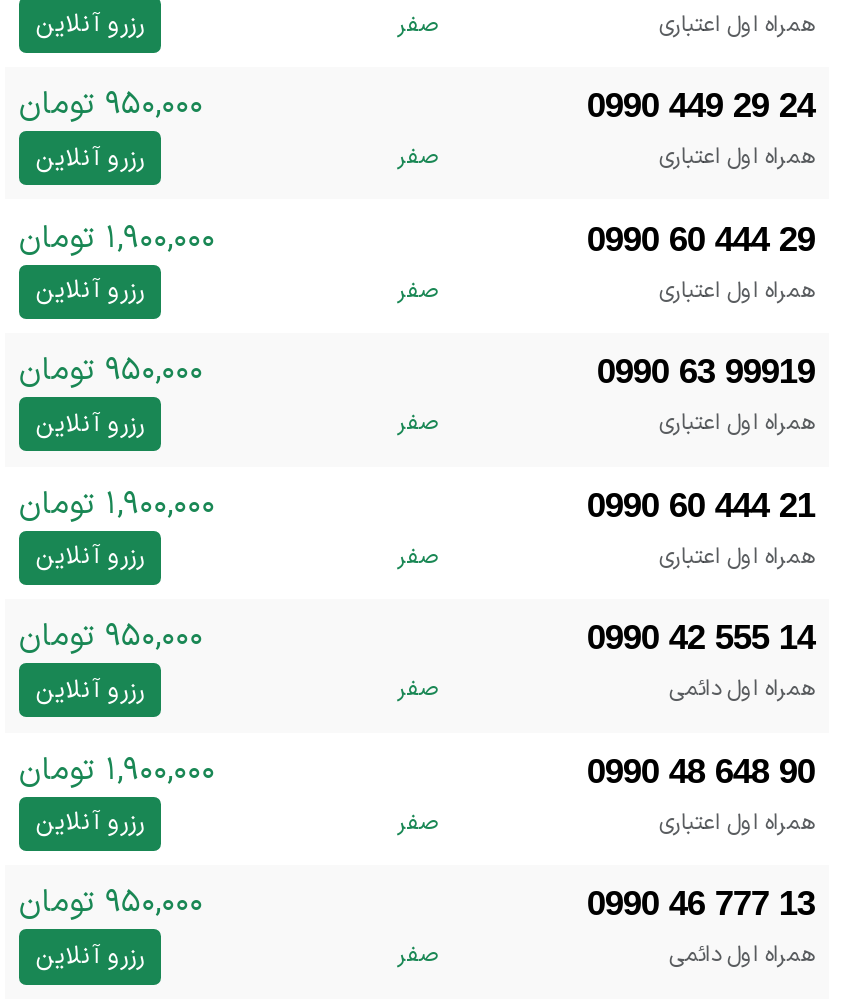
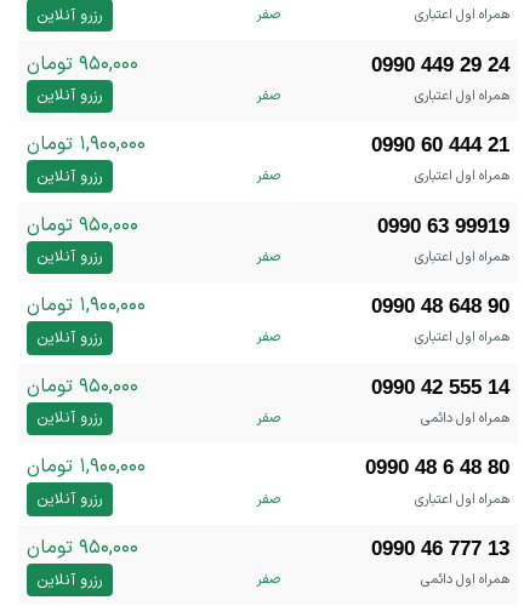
[587,218,815,258] 0990 60 444 29 -> [371,132,509,157] 0990 60 444 21
[587,485,815,525] 0990 60 444 21 -> [371,294,509,318] 0990 48 648 90
[587,751,815,791] 0990 48 648 90 -> [365,455,509,479] 0990 48 6 48 80

